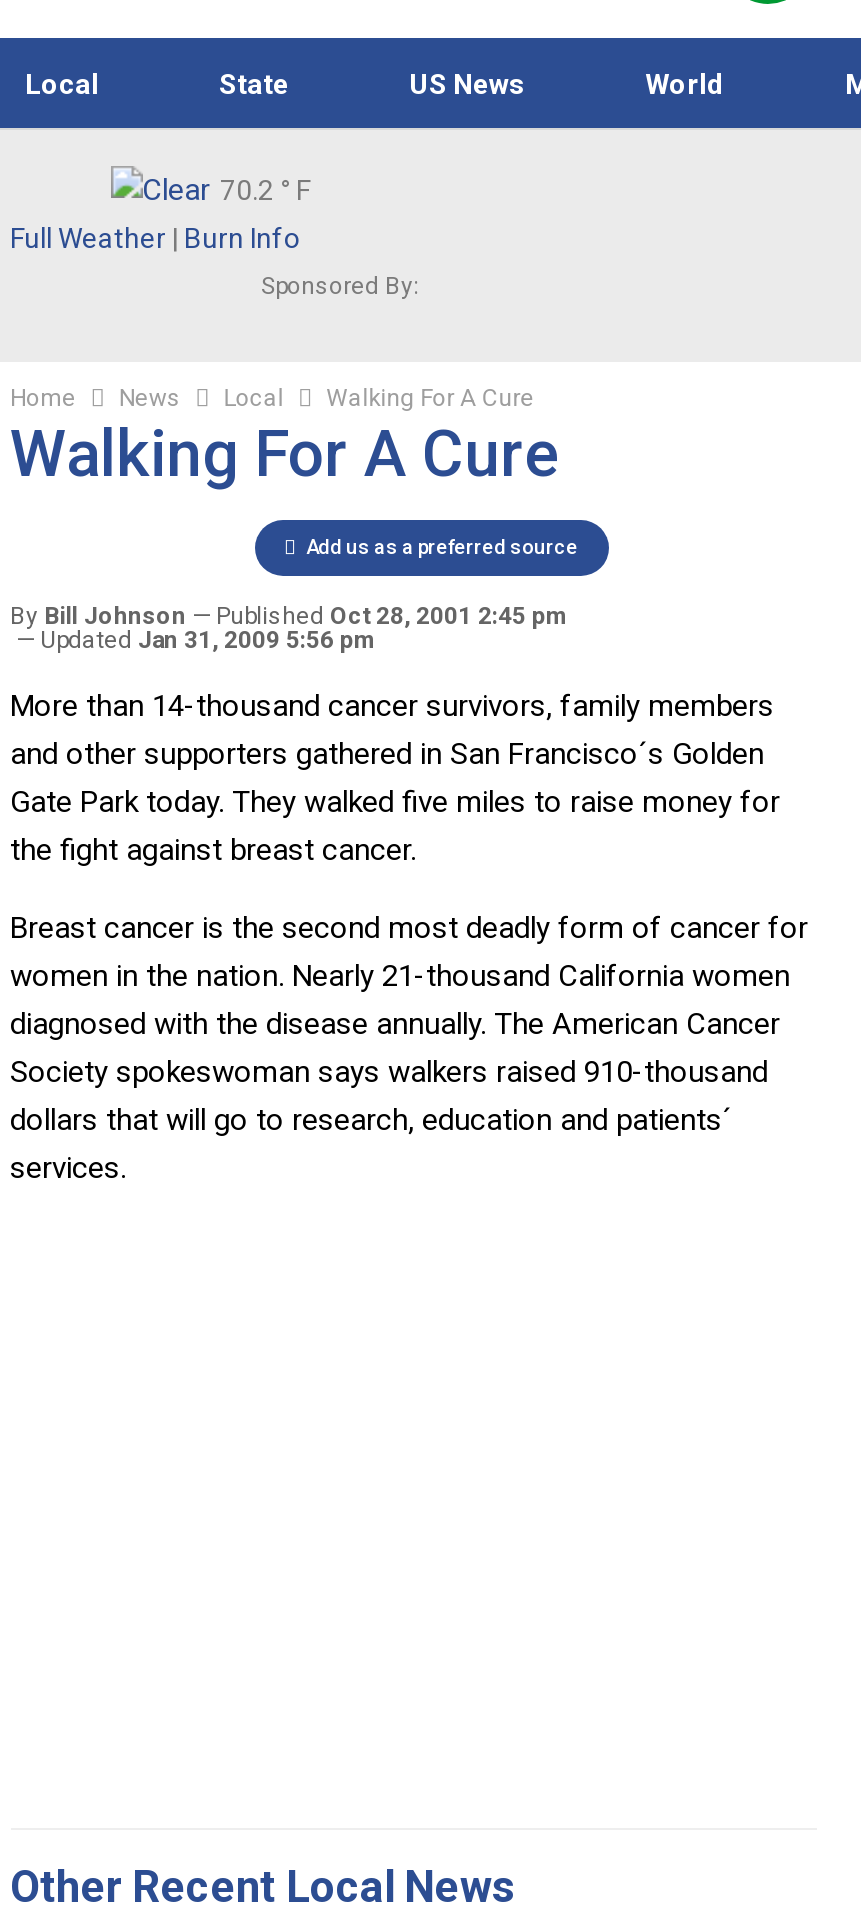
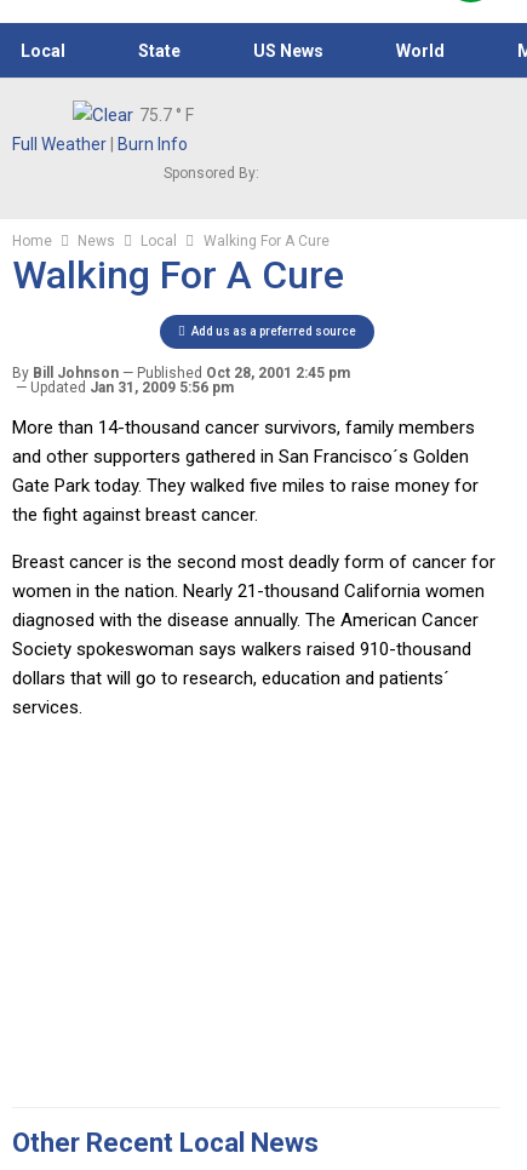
[220,174,310,206] 70.2 ° F -> [139,105,193,125] 75.7 ° F

